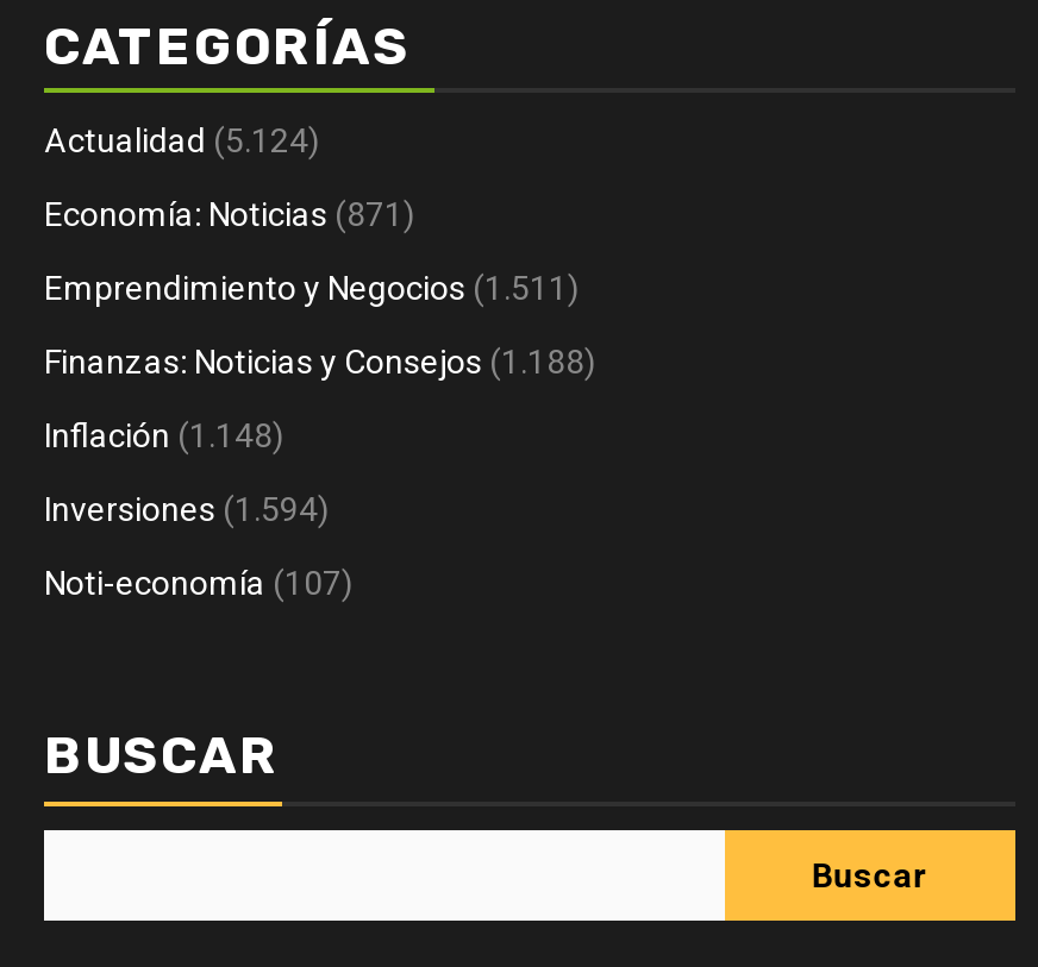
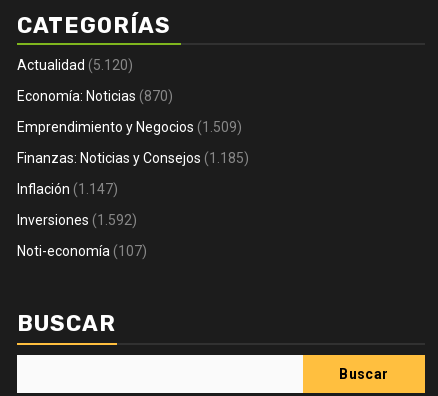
[44,121,320,159] Actualidad (5.124) -> [17,57,133,73] Actualidad (5.120)
[44,195,415,233] Economía: Noticias (871) -> [17,88,173,104] Economía: Noticias (870)
[44,269,580,307] Emprendimiento y Negocios (1.511) -> [17,119,242,135] Emprendimiento y Negocios (1.509)
[44,343,596,381] Finanzas: Noticias y Consejos (1.188) -> [17,150,249,166] Finanzas: Noticias y Consejos (1.185)
[44,416,284,454] Inflación (1.148) -> [17,181,118,197] Inflación (1.147)
[44,490,330,528] Inversiones (1.594) -> [17,212,137,228] Inversiones (1.592)

